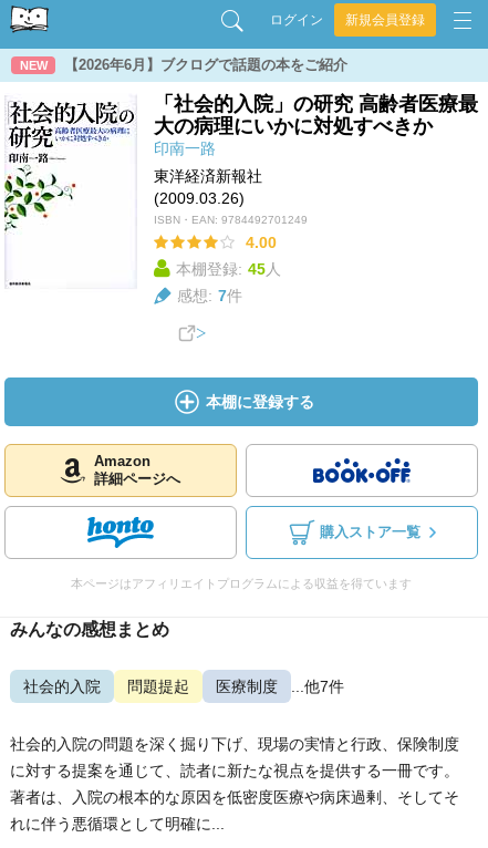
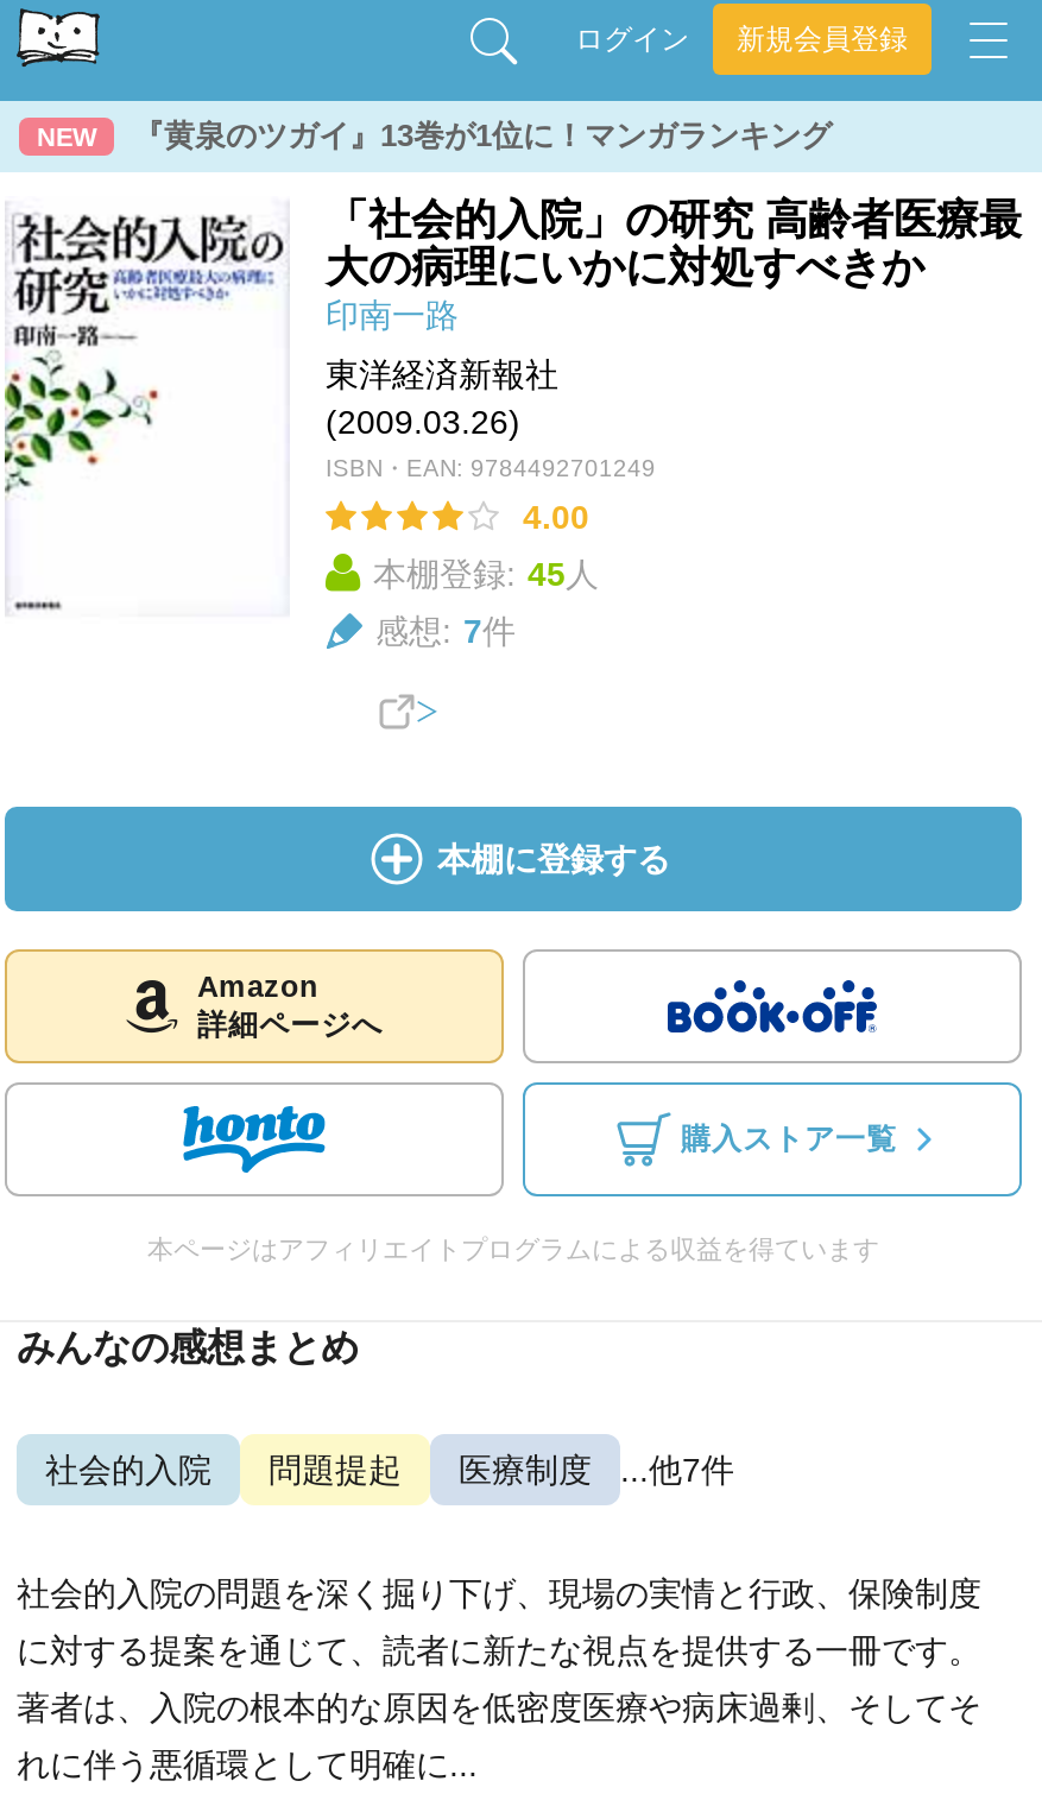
[64,56,347,73] 【2026年6月】ブクログで話題の本をご紹介 -> [133,118,832,153] 『黄泉のツガイ』13巻が1位に！マンガランキング

